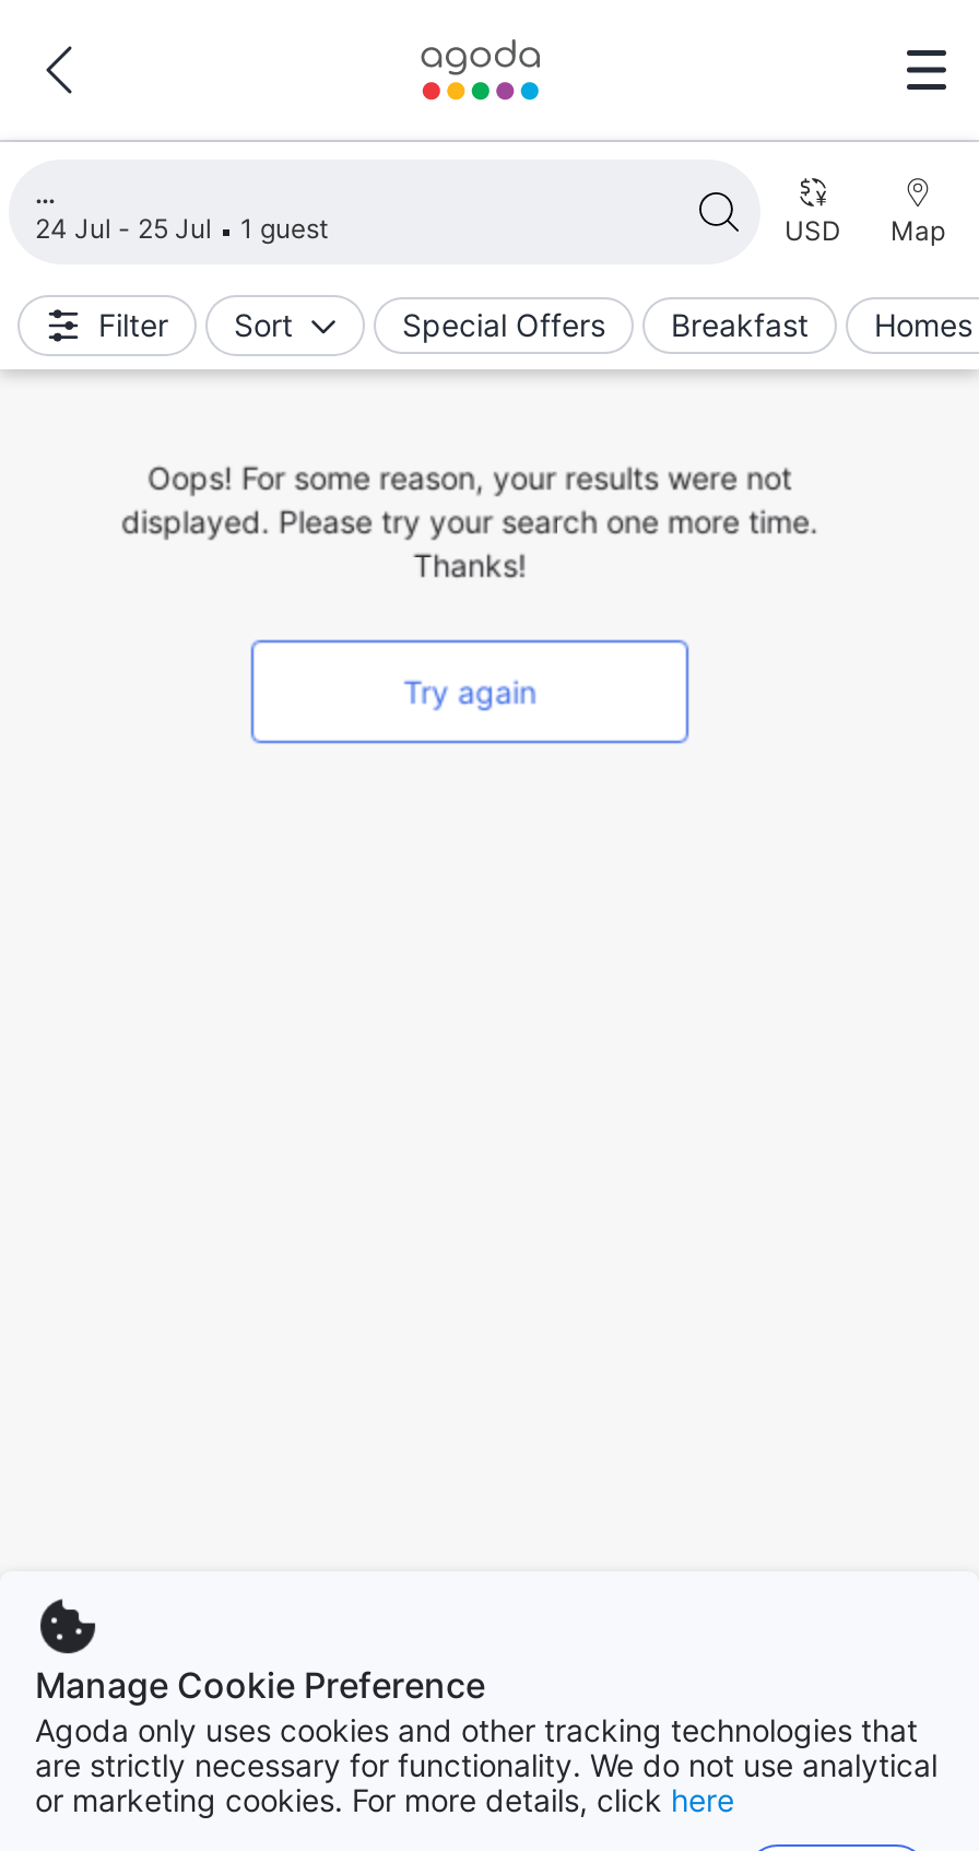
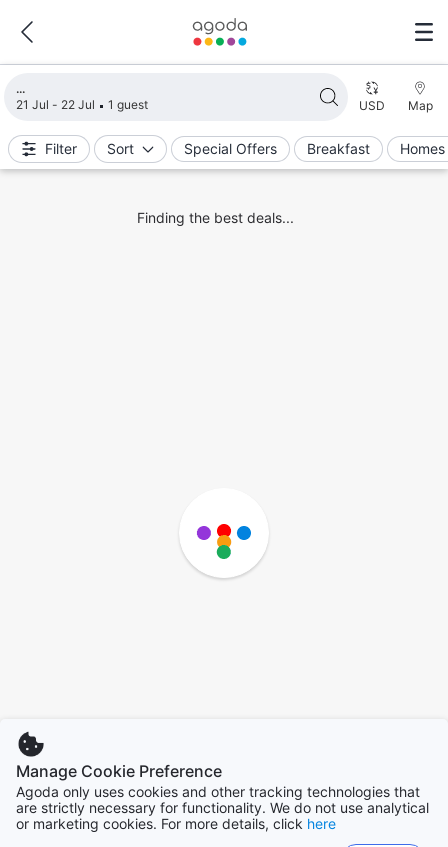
[35,212,328,245] 24 Jul - 25 Jul 1 guest -> [16,97,148,112] 21 Jul - 22 Jul 1 guest
none -> [186,523,262,580] [image]
[121,459,818,710] Oops! For some reason, your results were not | displayed. Please try your search one more time. | Thanks! | Try again -> [136,209,293,226] Finding the best deals...

